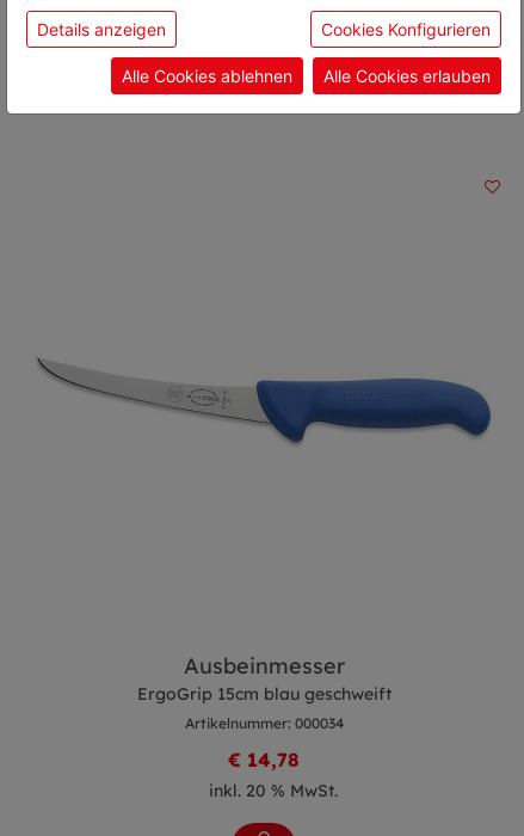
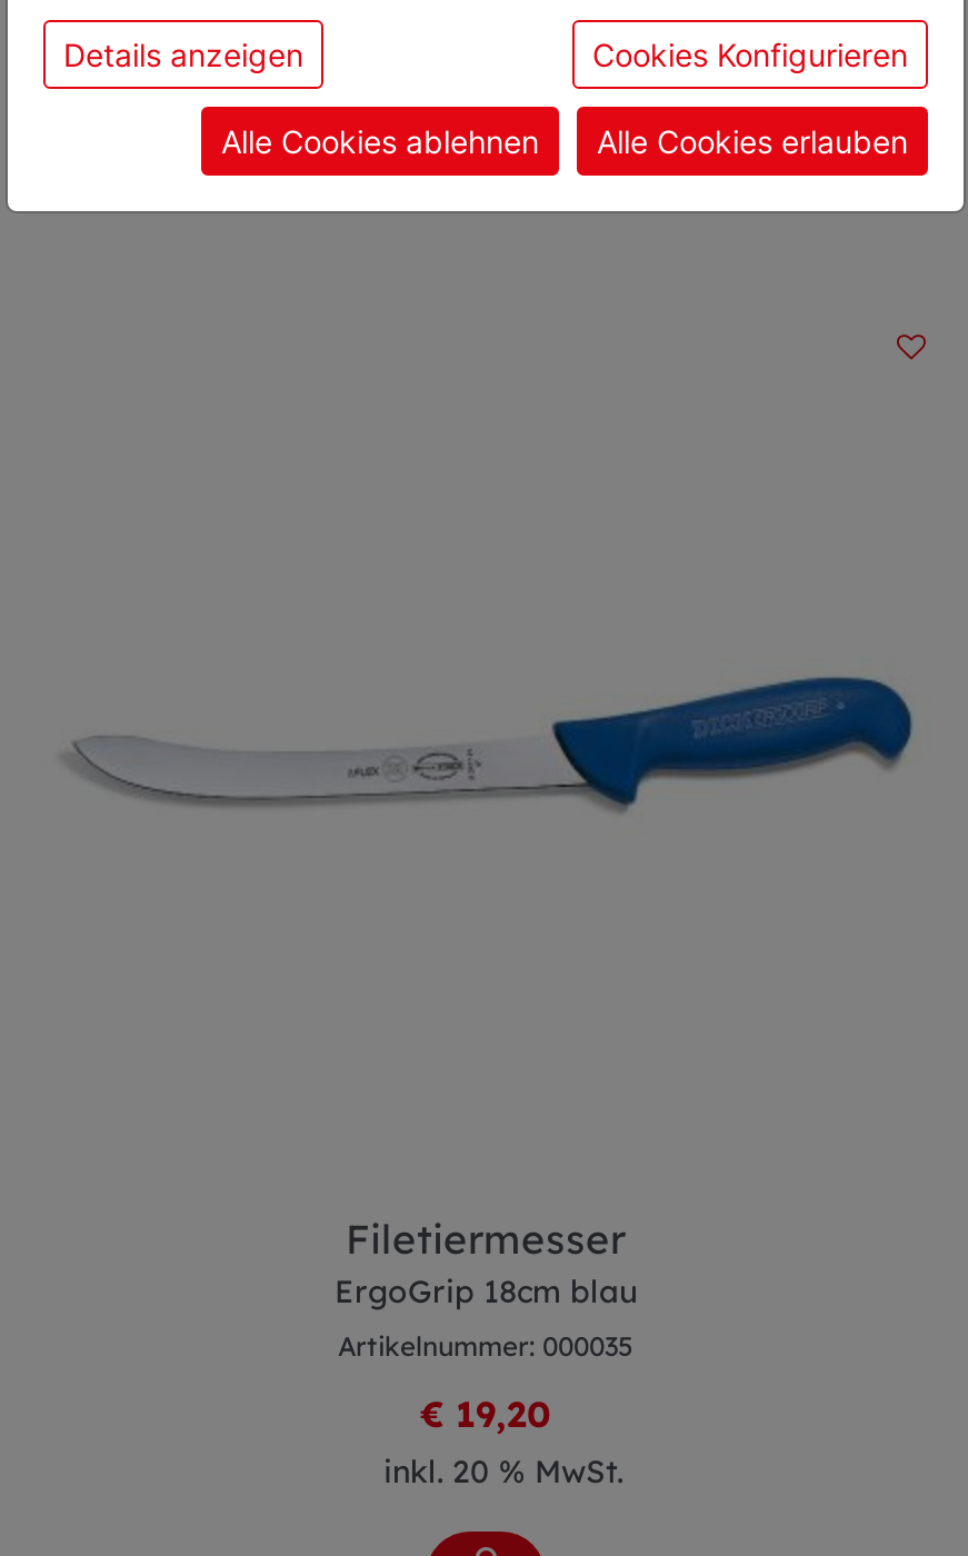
[37,358,492,444] [image] -> [68,671,912,825] [image]
[137,652,391,732] Ausbeinmesser | ErgoGrip 15cm blau geschweift | Artikelnummer: 000034 -> [335,1214,637,1363] Filetiermesser | ErgoGrip 18cm blau | Artikelnummer: 000035
[228,748,300,772] € 14,78 -> [420,1392,551,1436] € 19,20

